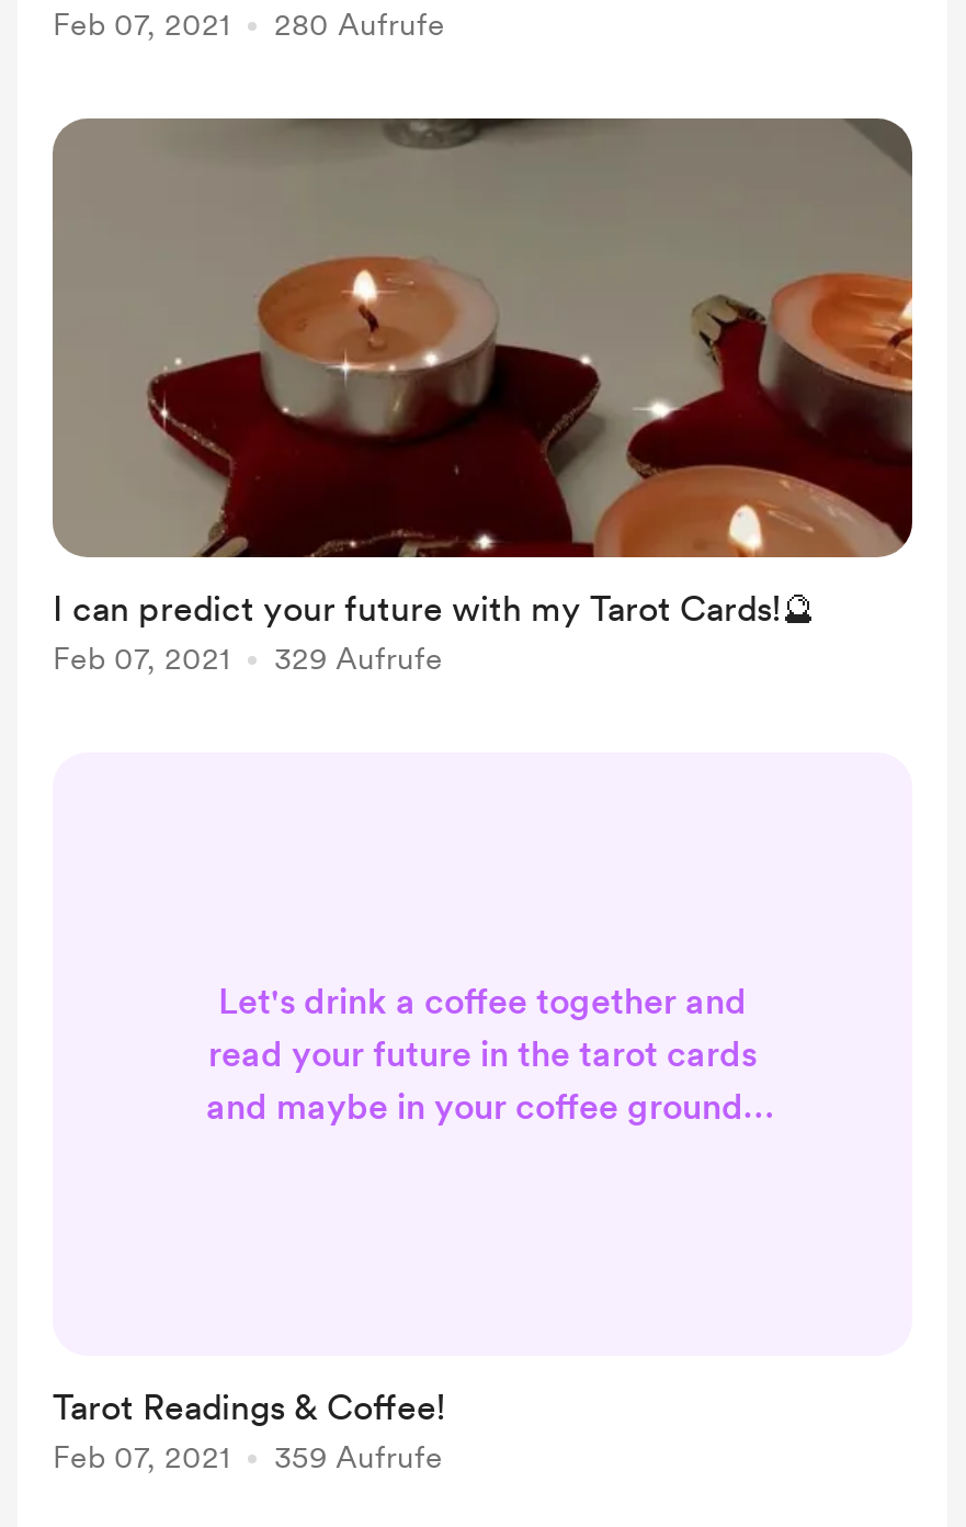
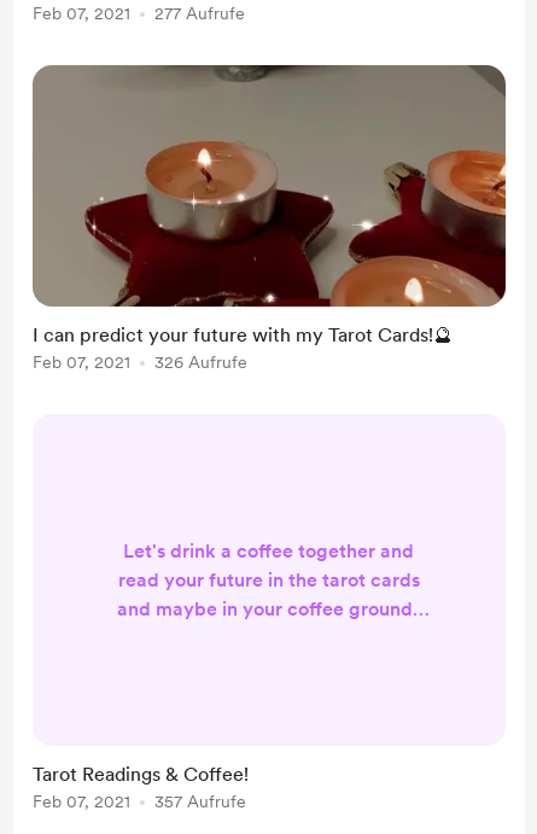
[53,7,445,42] Feb 07, 2021 280 Aufrufe -> [33,4,245,23] Feb 07, 2021 277 Aufrufe
[53,641,443,676] Feb 07, 2021 329 Aufrufe -> [33,352,247,372] Feb 07, 2021 326 Aufrufe
[53,1439,443,1474] Feb 07, 2021 359 Aufrufe -> [33,792,246,811] Feb 07, 2021 357 Aufrufe

